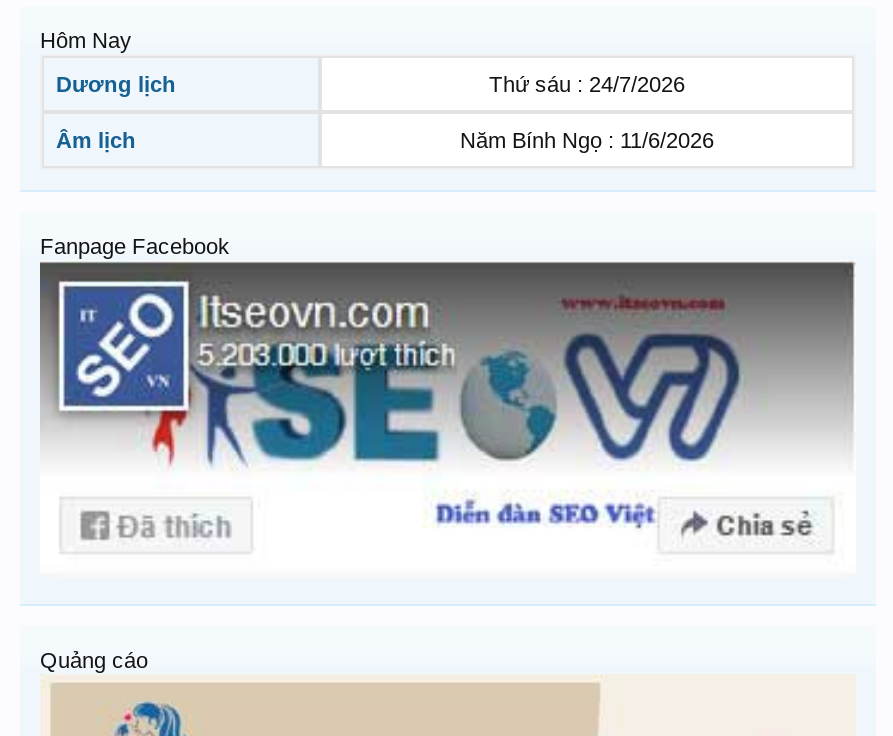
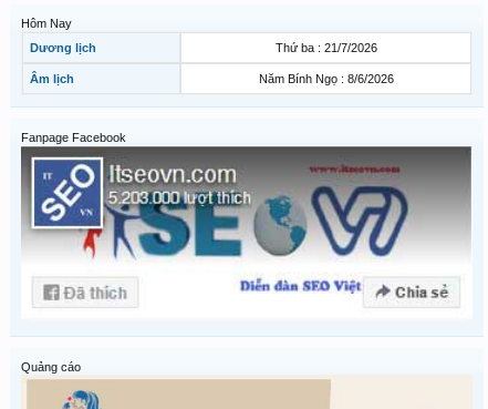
[489,72,685,96] Thứ sáu : 24/7/2026 -> [275,41,377,55] Thứ ba : 21/7/2026
[460,128,714,152] Năm Bính Ngọ : 11/6/2026 -> [258,72,393,86] Năm Bính Ngọ : 8/6/2026

